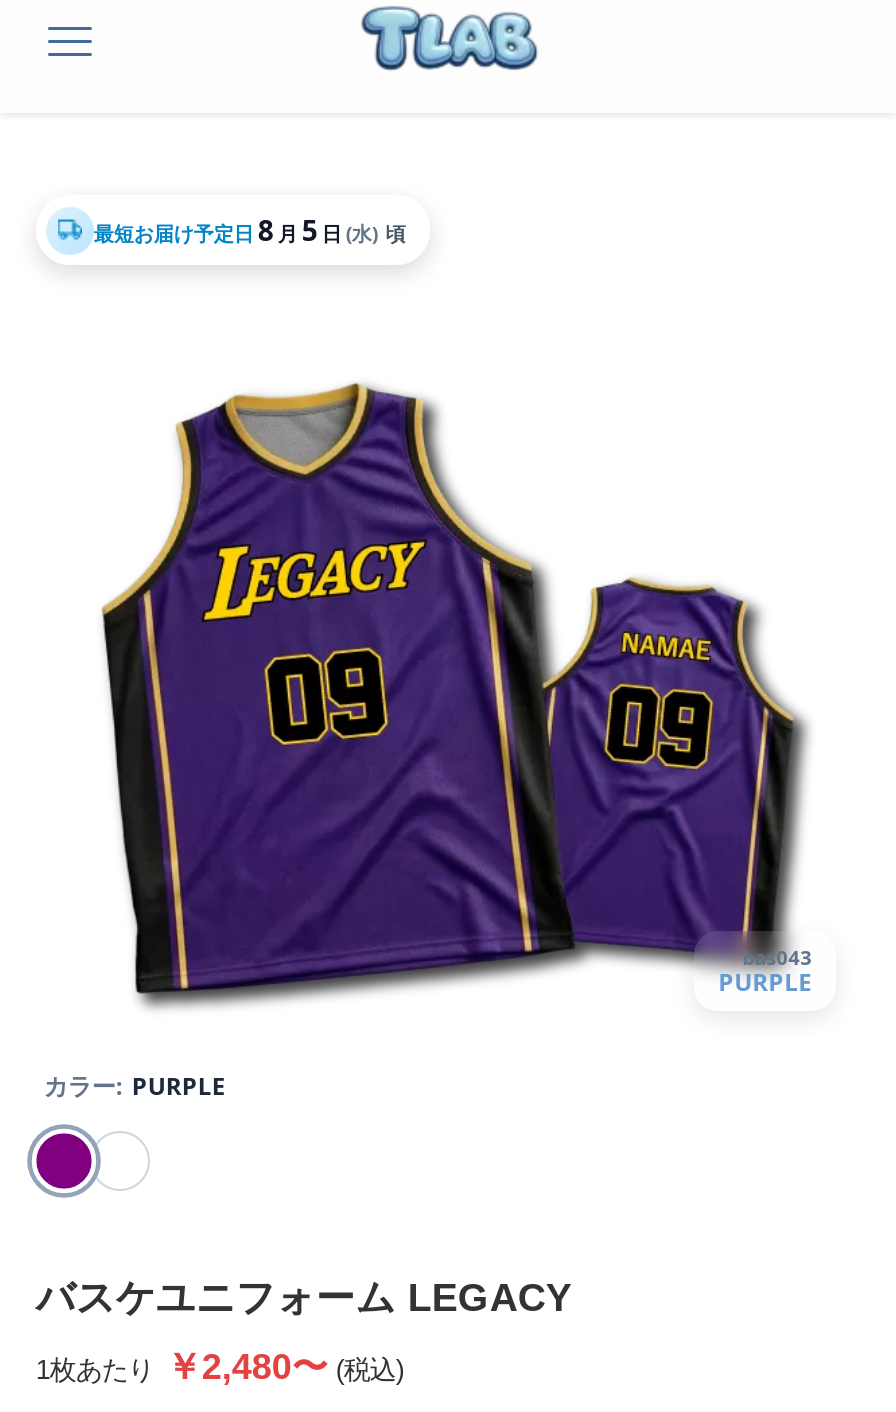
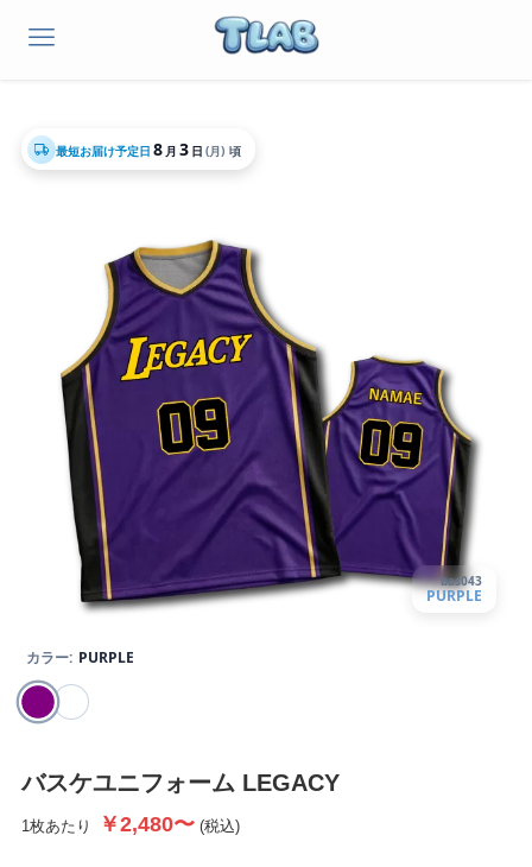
[94,211,406,249] 最短お届け予定日 8 月 5 日 (水) 頃 -> [56,138,241,161] 最短お届け予定日 8 月 3 日 (月) 頃

